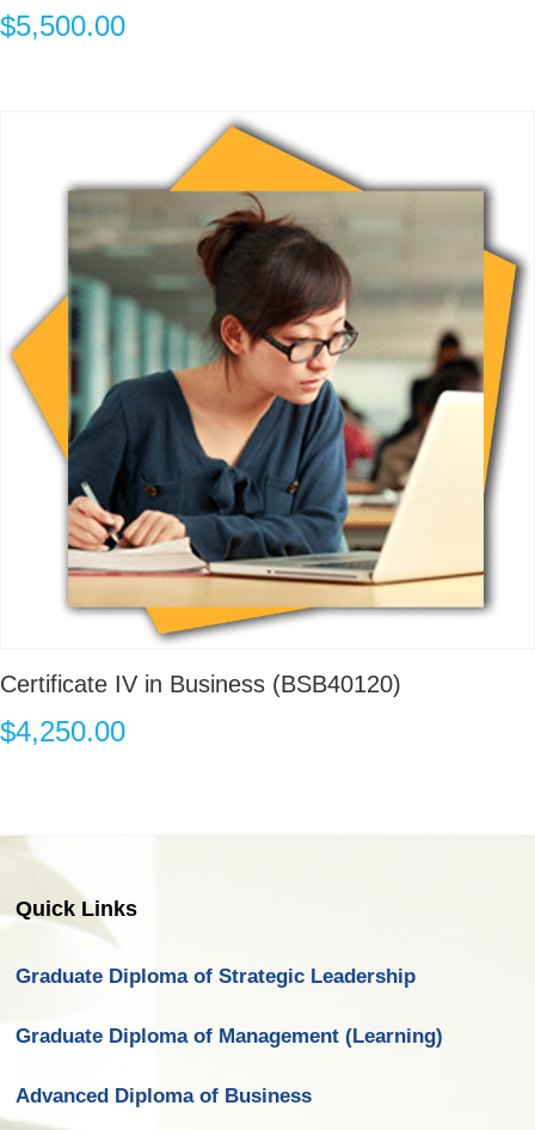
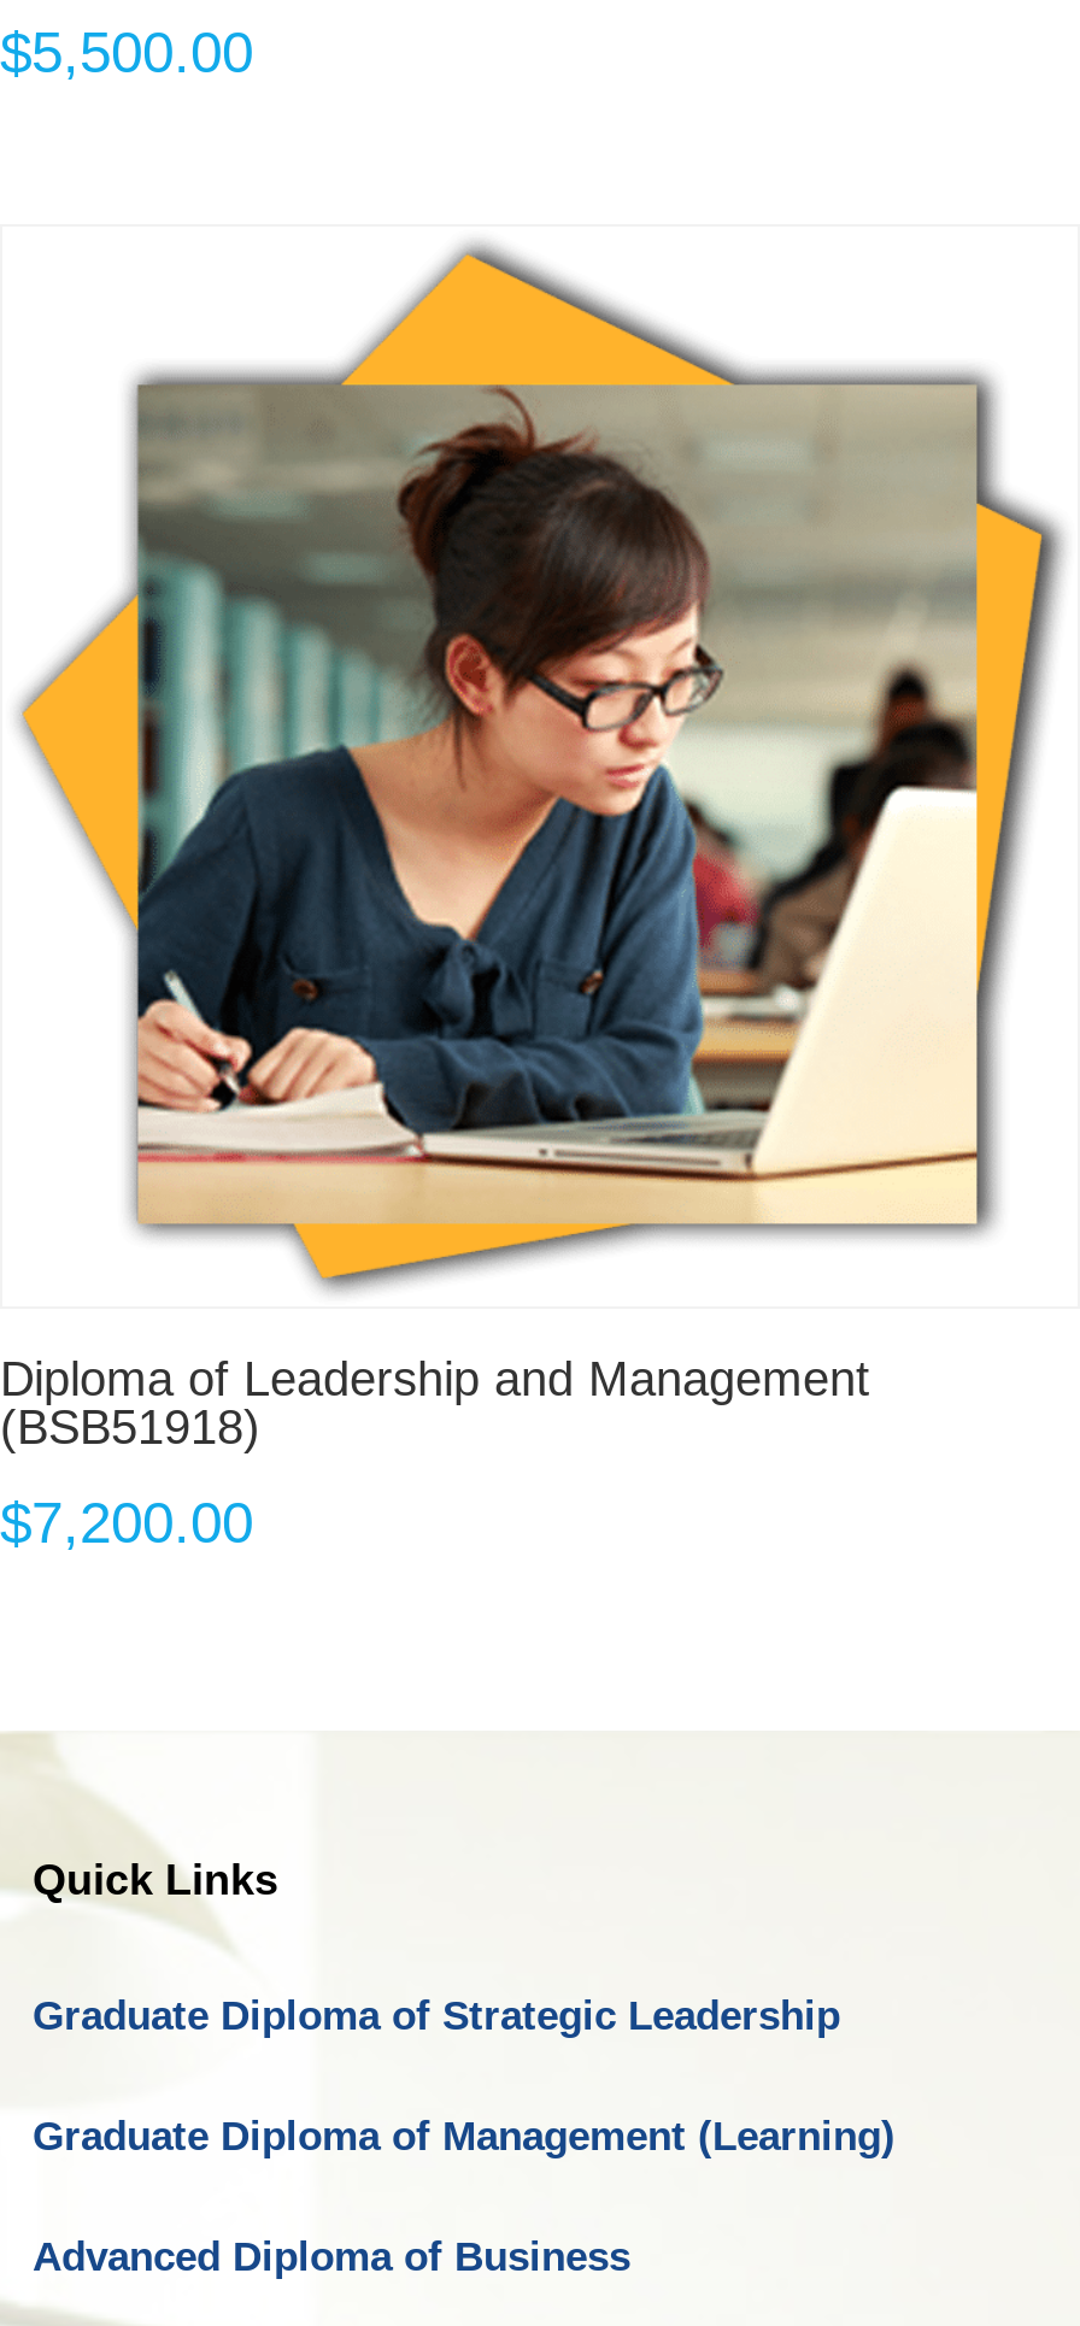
[0,671,401,697] Certificate IV in Business (BSB40120) -> [0,1352,870,1454] Diploma of Leadership and Management | (BSB51918)
[0,715,125,747] $4,250.00 -> [0,1490,253,1555] $7,200.00

